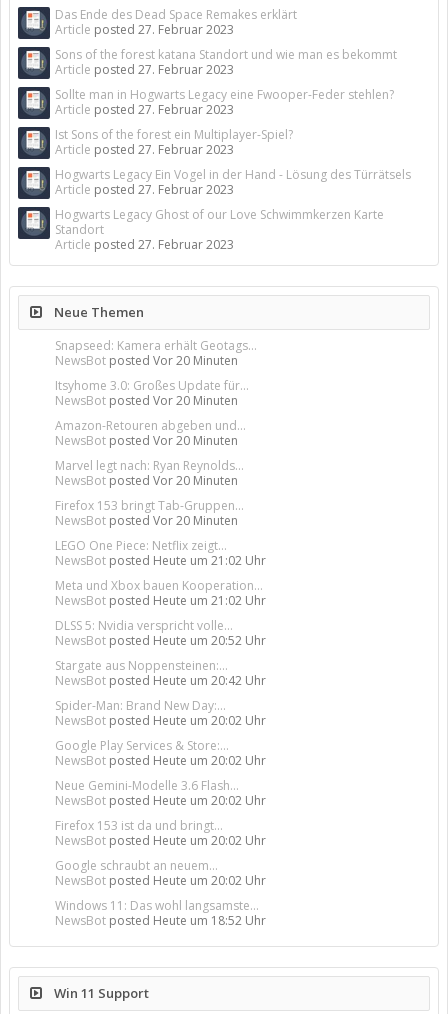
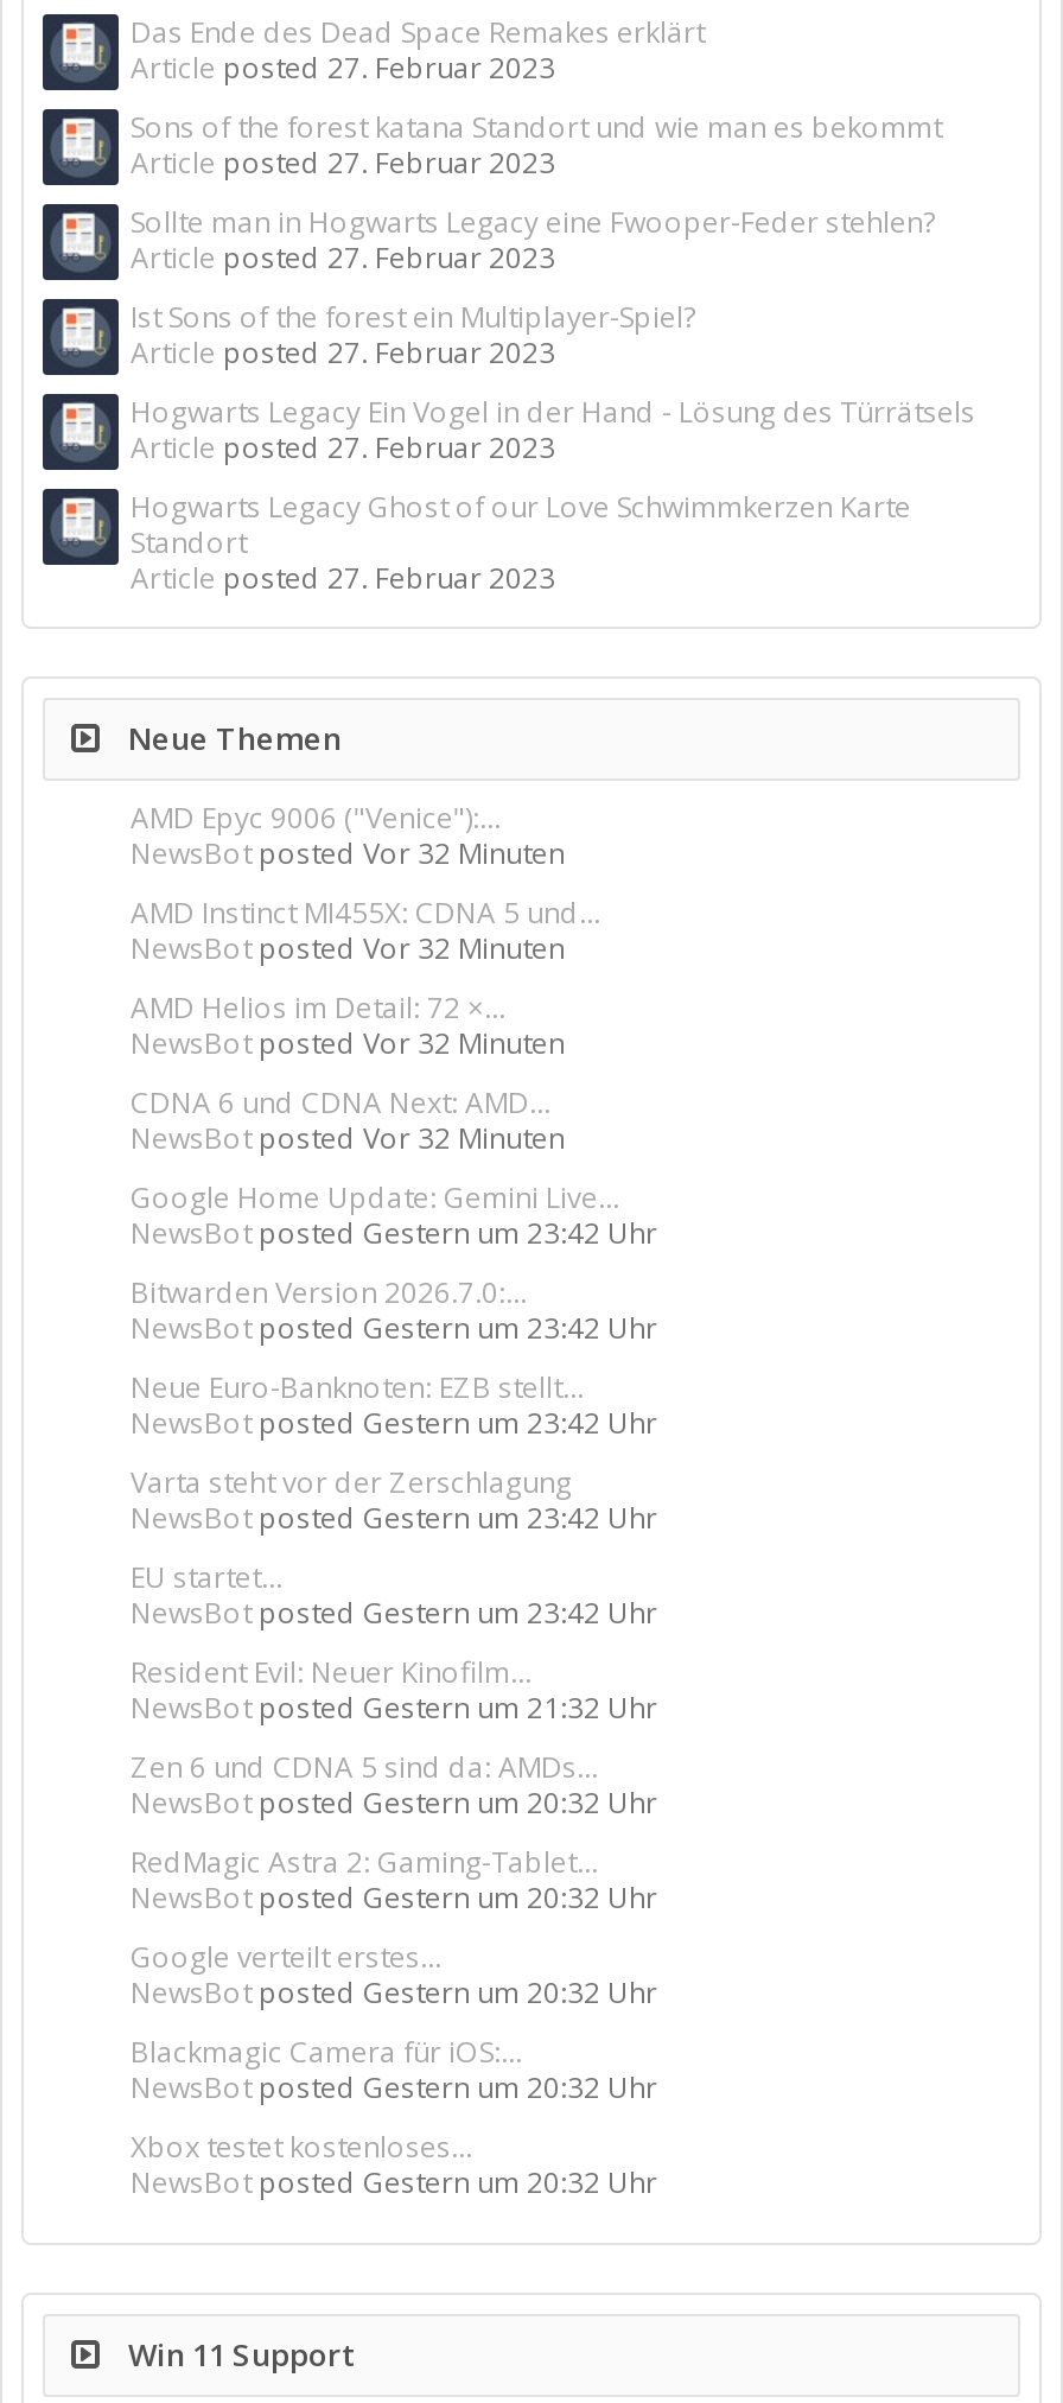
[55,337,257,369] Snapseed: Kamera erhält Geotags... | NewsBot posted Vor 20 Minuten -> [131,797,565,873] AMD Epyc 9006 ("Venice"):... | NewsBot posted Vor 32 Minuten
[55,377,249,409] Itsyhome 3.0: Großes Update für... | NewsBot posted Vor 20 Minuten -> [131,892,600,968] AMD Instinct MI455X: CDNA 5 und... | NewsBot posted Vor 32 Minuten
[55,417,246,449] Amazon-Retouren abgeben und... | NewsBot posted Vor 20 Minuten -> [131,987,565,1063] AMD Helios im Detail: 72 ×... | NewsBot posted Vor 32 Minuten
[55,457,244,489] Marvel legt nach: Ryan Reynolds... | NewsBot posted Vor 20 Minuten -> [131,1082,565,1158] CDNA 6 und CDNA Next: AMD... | NewsBot posted Vor 32 Minuten
[55,497,244,529] Firefox 153 bringt Tab-Gruppen... | NewsBot posted Vor 20 Minuten -> [131,1177,657,1253] Google Home Update: Gemini Live... | NewsBot posted Gestern um 23:42 Uhr
[55,537,266,569] LEGO One Piece: Netflix zeigt... | NewsBot posted Heute um 21:02 Uhr -> [131,1272,657,1348] Bitwarden Version 2026.7.0:... | NewsBot posted Gestern um 23:42 Uhr
[55,577,266,609] Meta und Xbox bauen Kooperation... | NewsBot posted Heute um 21:02 Uhr -> [131,1367,657,1443] Neue Euro-Banknoten: EZB stellt... | NewsBot posted Gestern um 23:42 Uhr
[55,617,266,649] DLSS 5: Nvidia verspricht volle... | NewsBot posted Heute um 20:52 Uhr -> [131,1462,657,1538] Varta steht vor der Zerschlagung | NewsBot posted Gestern um 23:42 Uhr
[55,657,266,689] Stargate aus Noppensteinen:... | NewsBot posted Heute um 20:42 Uhr -> [131,1557,657,1633] EU startet... | NewsBot posted Gestern um 23:42 Uhr
[55,697,266,729] Spider-Man: Brand New Day:... | NewsBot posted Heute um 20:02 Uhr -> [131,1652,657,1728] Resident Evil: Neuer Kinofilm... | NewsBot posted Gestern um 21:32 Uhr
[55,737,266,769] Google Play Services & Store:... | NewsBot posted Heute um 20:02 Uhr -> [131,1747,657,1823] Zen 6 und CDNA 5 sind da: AMDs... | NewsBot posted Gestern um 20:32 Uhr
[55,777,266,809] Neue Gemini-Modelle 3.6 Flash... | NewsBot posted Heute um 20:02 Uhr -> [131,1842,657,1918] RedMagic Astra 2: Gaming-Tablet... | NewsBot posted Gestern um 20:32 Uhr
[55,817,266,849] Firefox 153 ist da und bringt... | NewsBot posted Heute um 20:02 Uhr -> [131,1937,657,2013] Google verteilt erstes... | NewsBot posted Gestern um 20:32 Uhr
[55,857,266,889] Google schraubt an neuem... | NewsBotposted Heute um 20:02 Uhr -> [131,2032,657,2108] Blackmagic Camera für iOS:... | NewsBotposted Gestern um 20:32 Uhr
[55,897,266,929] Windows 11: Das wohl langsamste... | NewsBot posted Heute um 18:52 Uhr -> [131,2127,657,2202] Xbox testet kostenloses... | NewsBot posted Gestern um 20:32 Uhr

